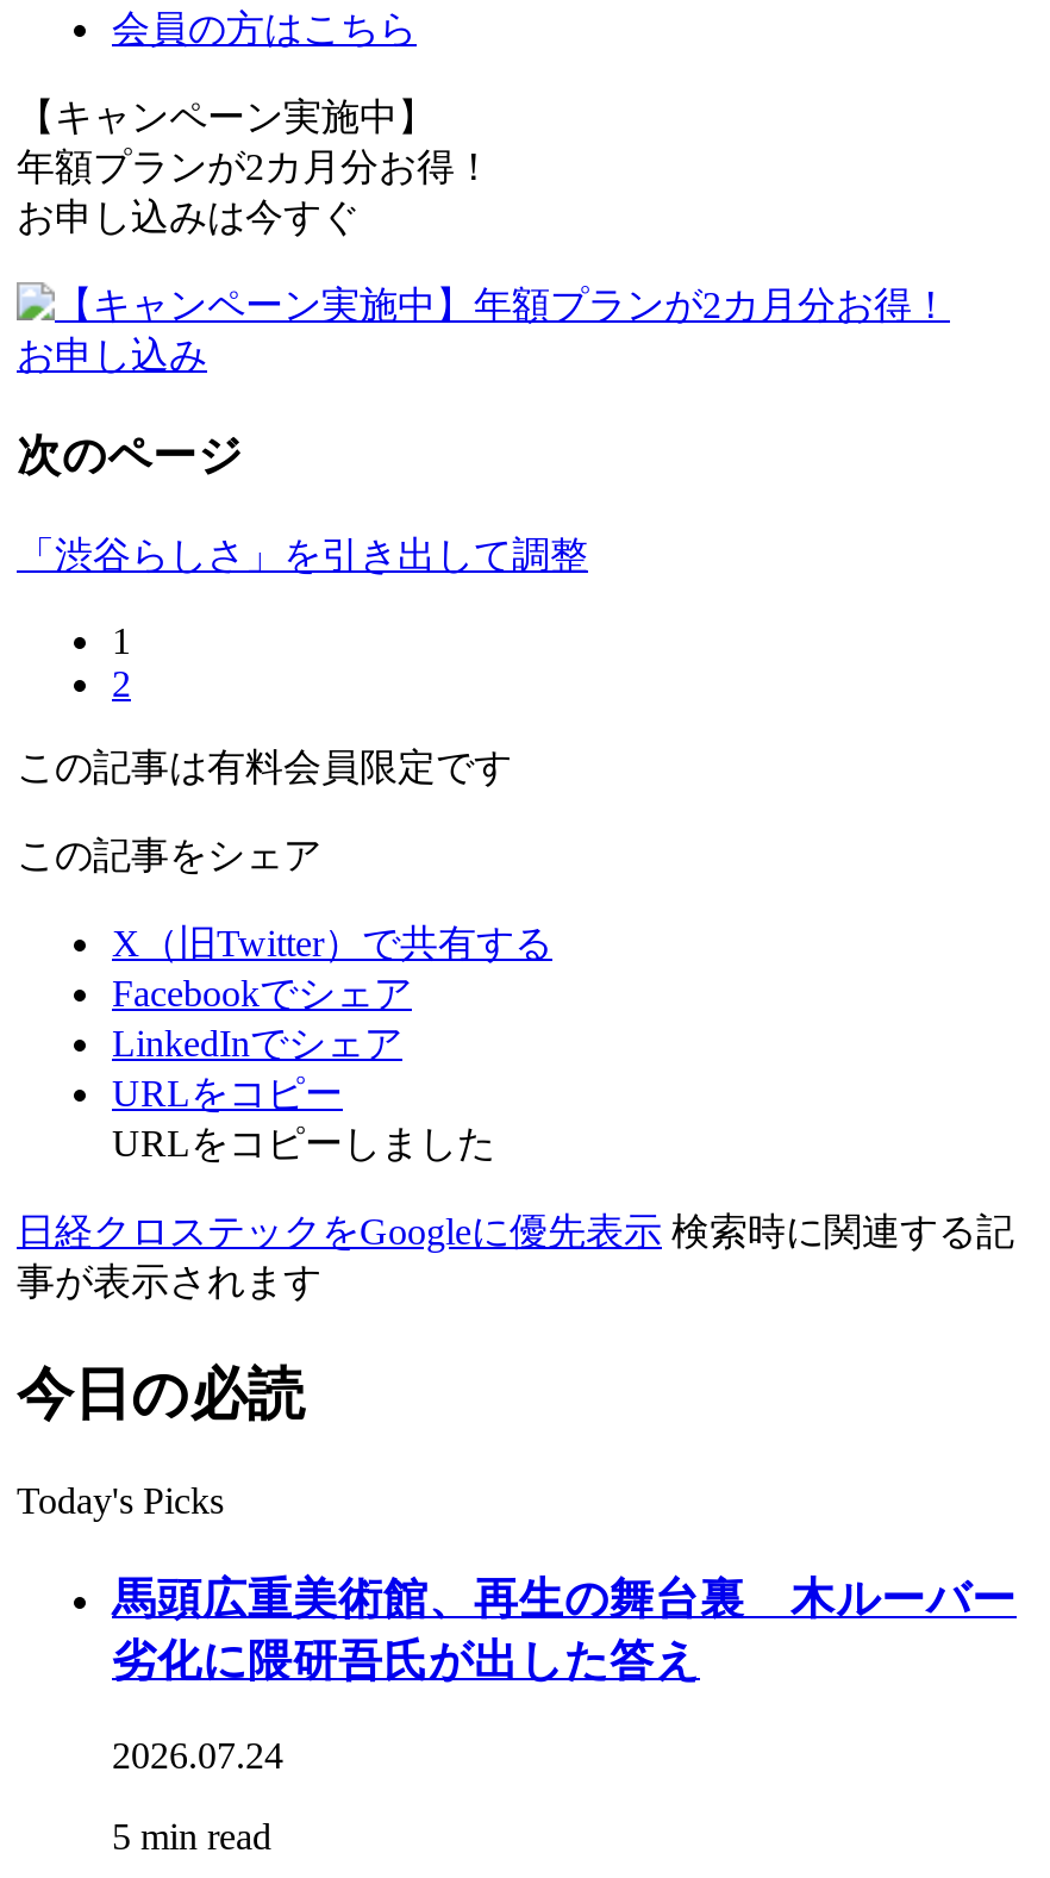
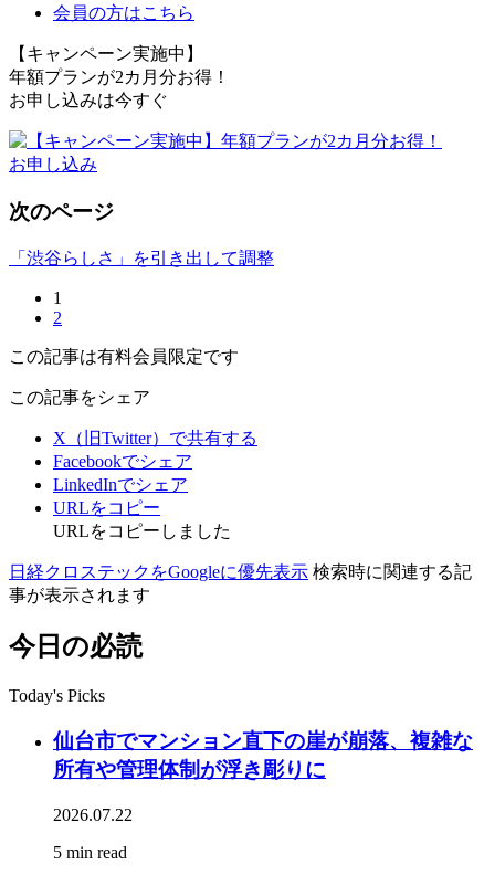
[112,1572,1017,1684] 馬頭広重美術館、再生の舞台裏 木ルーバー | 劣化に隈研吾氏が出した答え -> [53,729,473,781] 仙台市でマンション直下の崖が崩落、複雑な | 所有や管理体制が浮き彫りに
[112,1736,283,1776] 2026.07.24 -> [53,805,133,824] 2026.07.22

